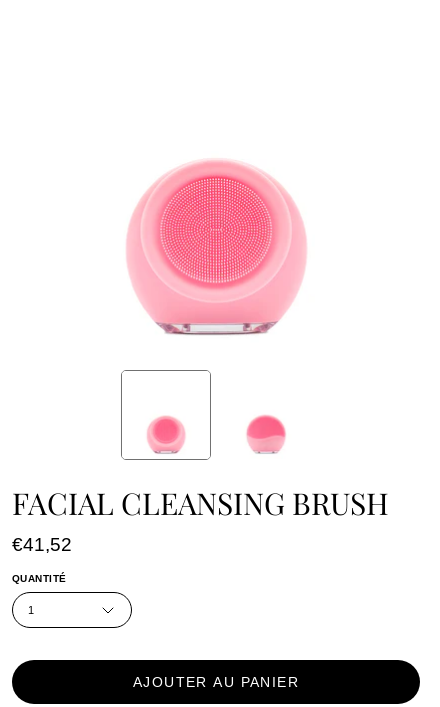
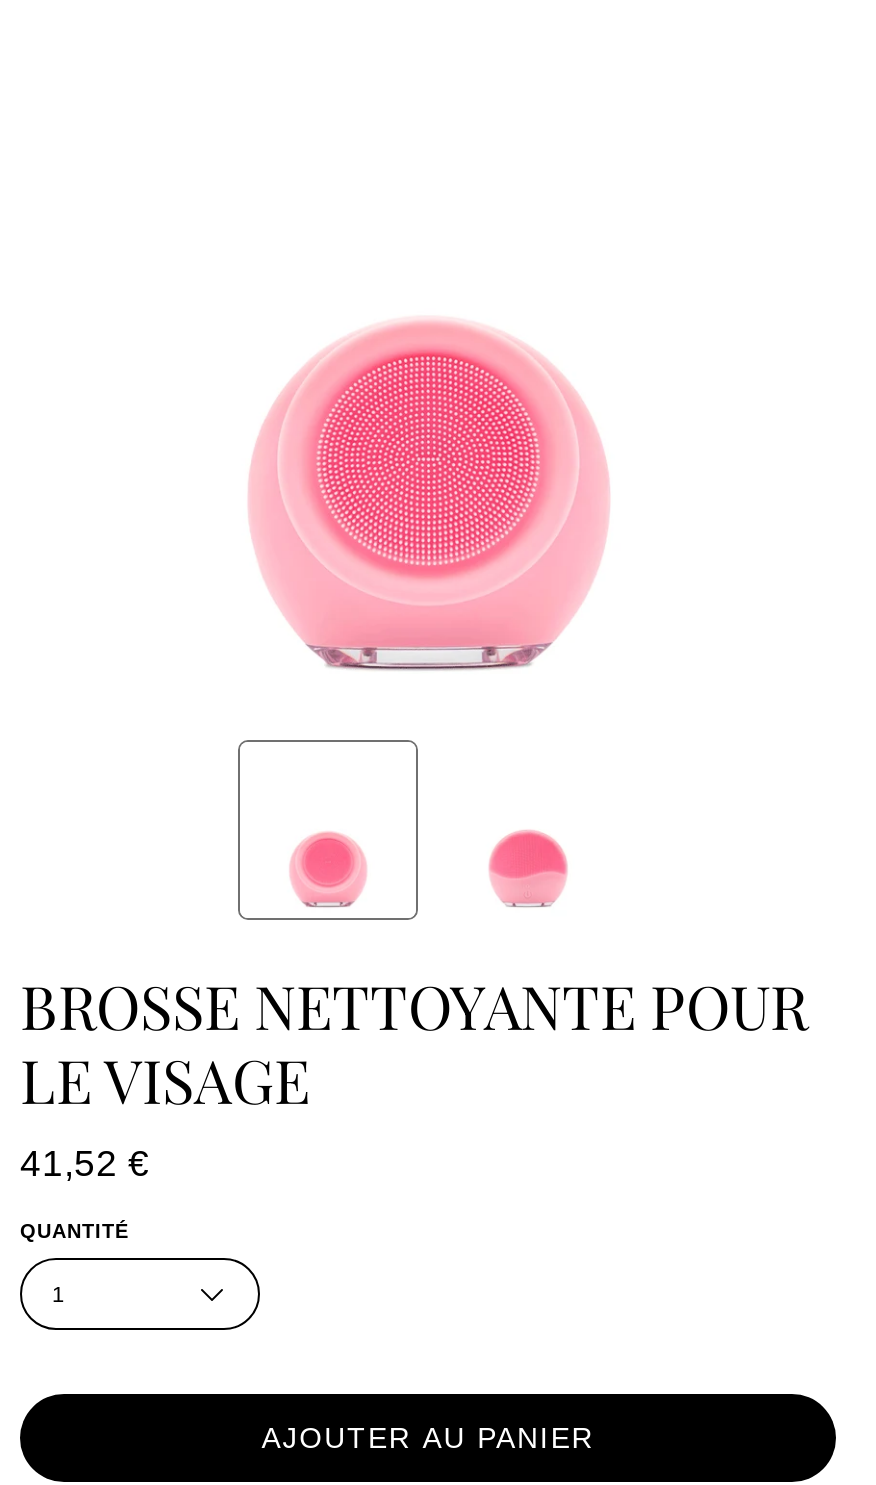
[12,483,389,555] FACIAL CLEANSING BRUSH | €41,52 -> [20,966,808,1184] BROSSE NETTOYANTE POUR | LE VISAGE | 41,52 €

